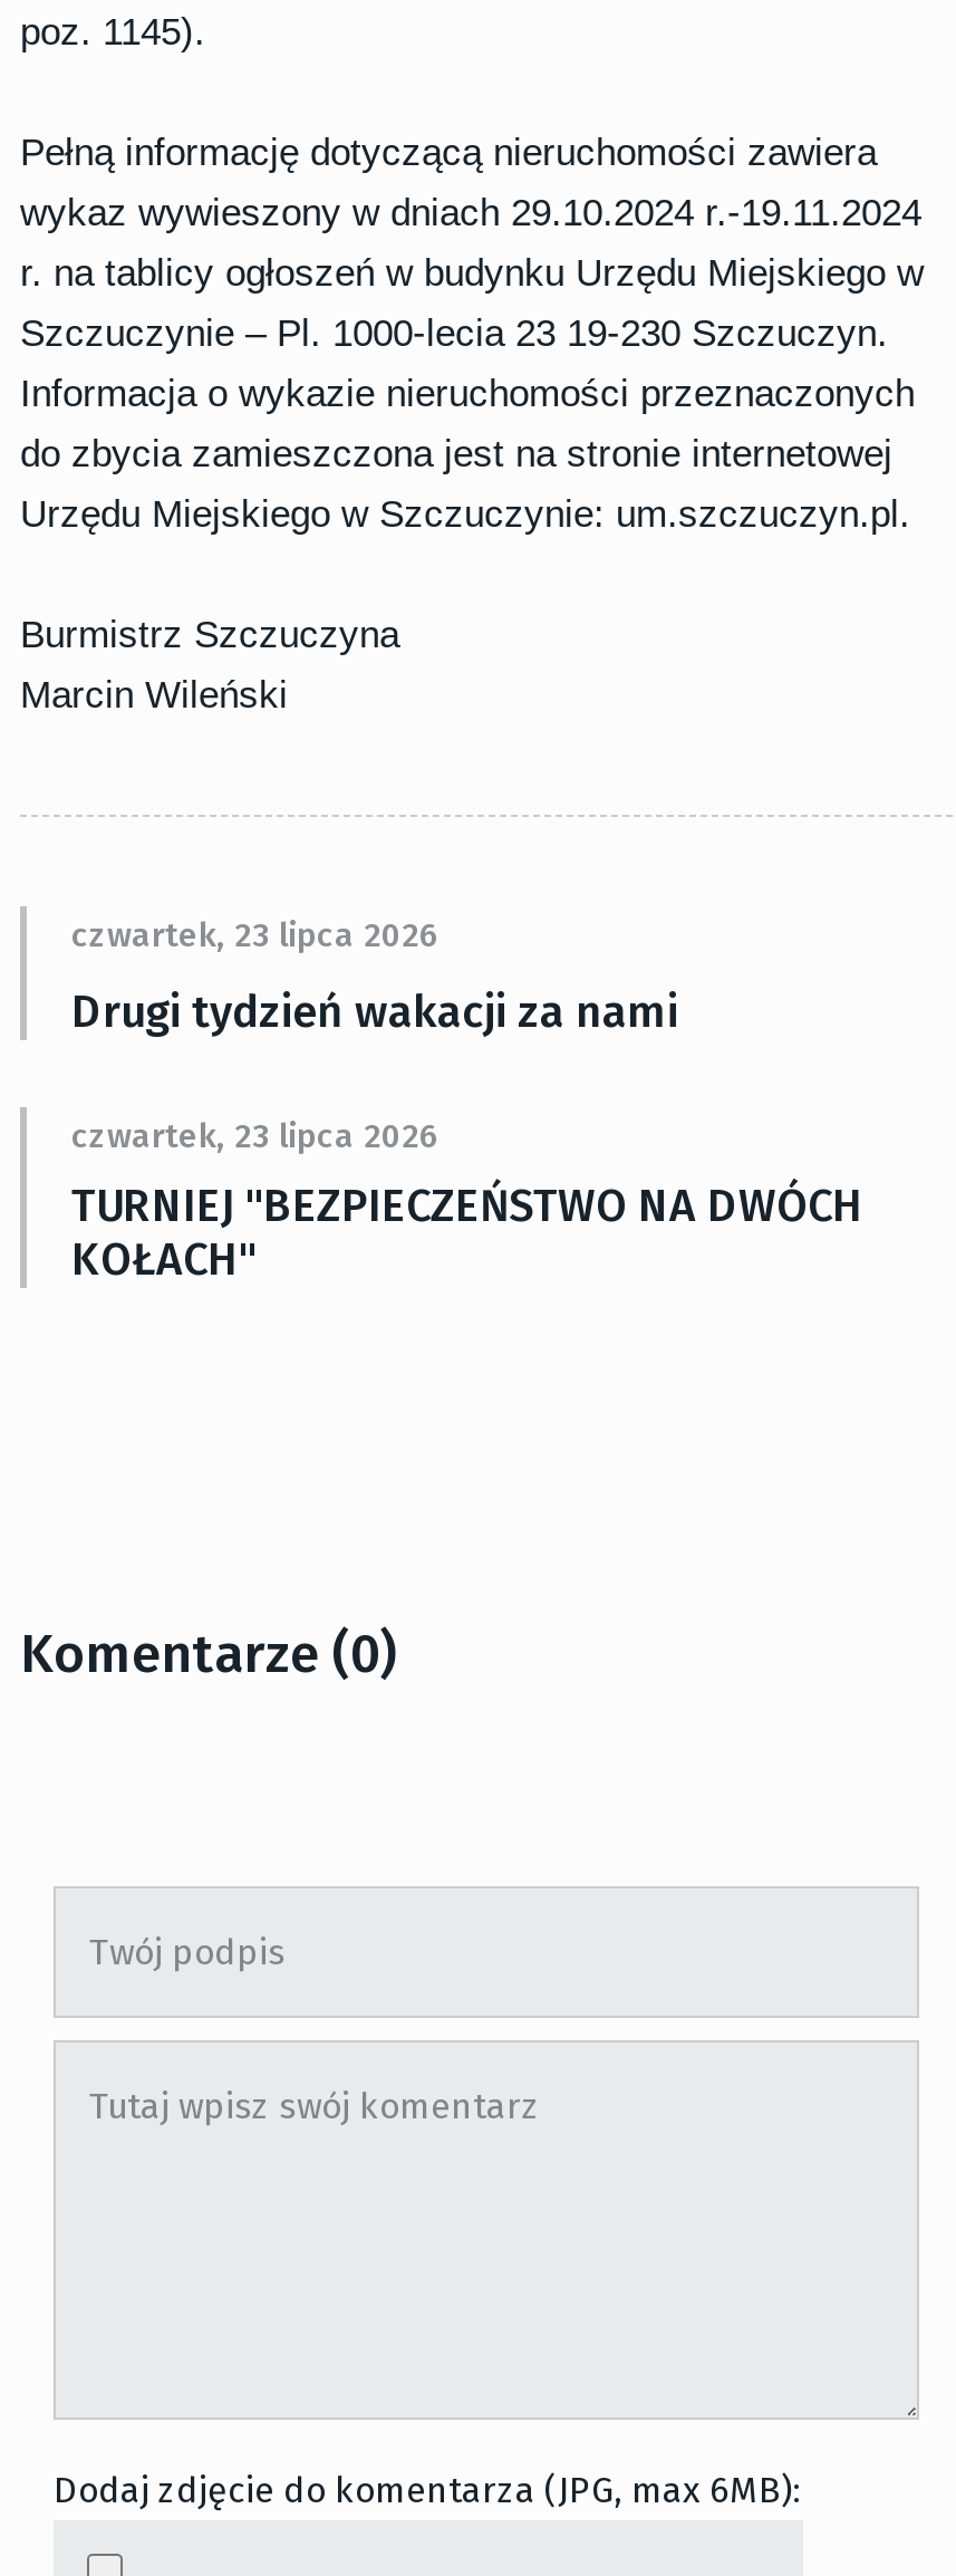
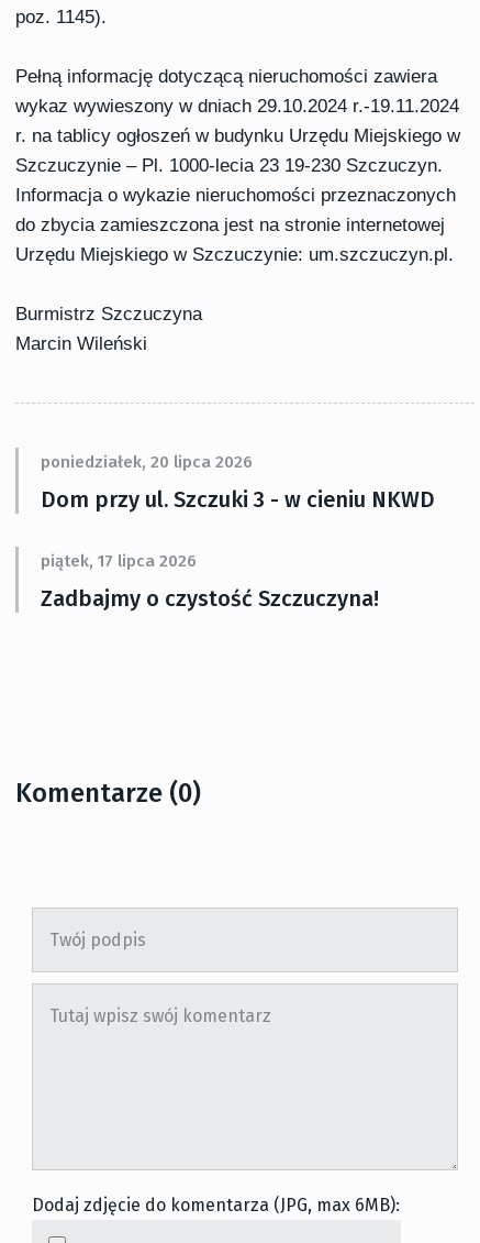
[71,915,863,1286] czwartek, 23 lipca 2026 | Drugi tydzień wakacji za nami | czwartek, 23 lipca 2026 | TURNIEJ "BEZPIECZEŃSTWO NA DWÓCH | KOŁACH" -> [41,452,435,612] poniedziałek, 20 lipca 2026 | Dom przy ul. Szczuki 3 - w cieniu NKWD | piątek, 17 lipca 2026 | Zadbajmy o czystość Szczuczyna!

